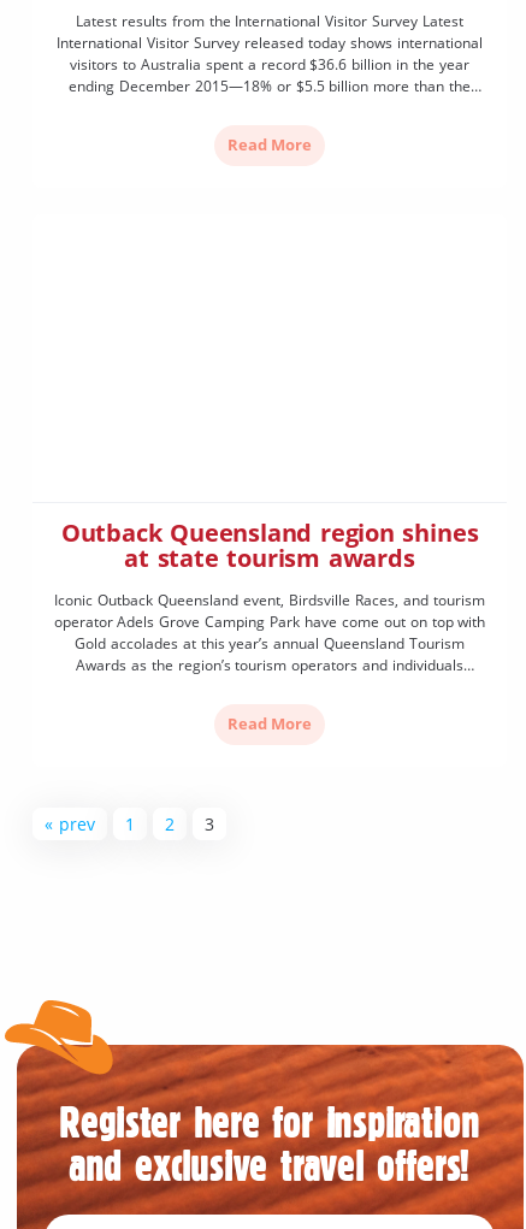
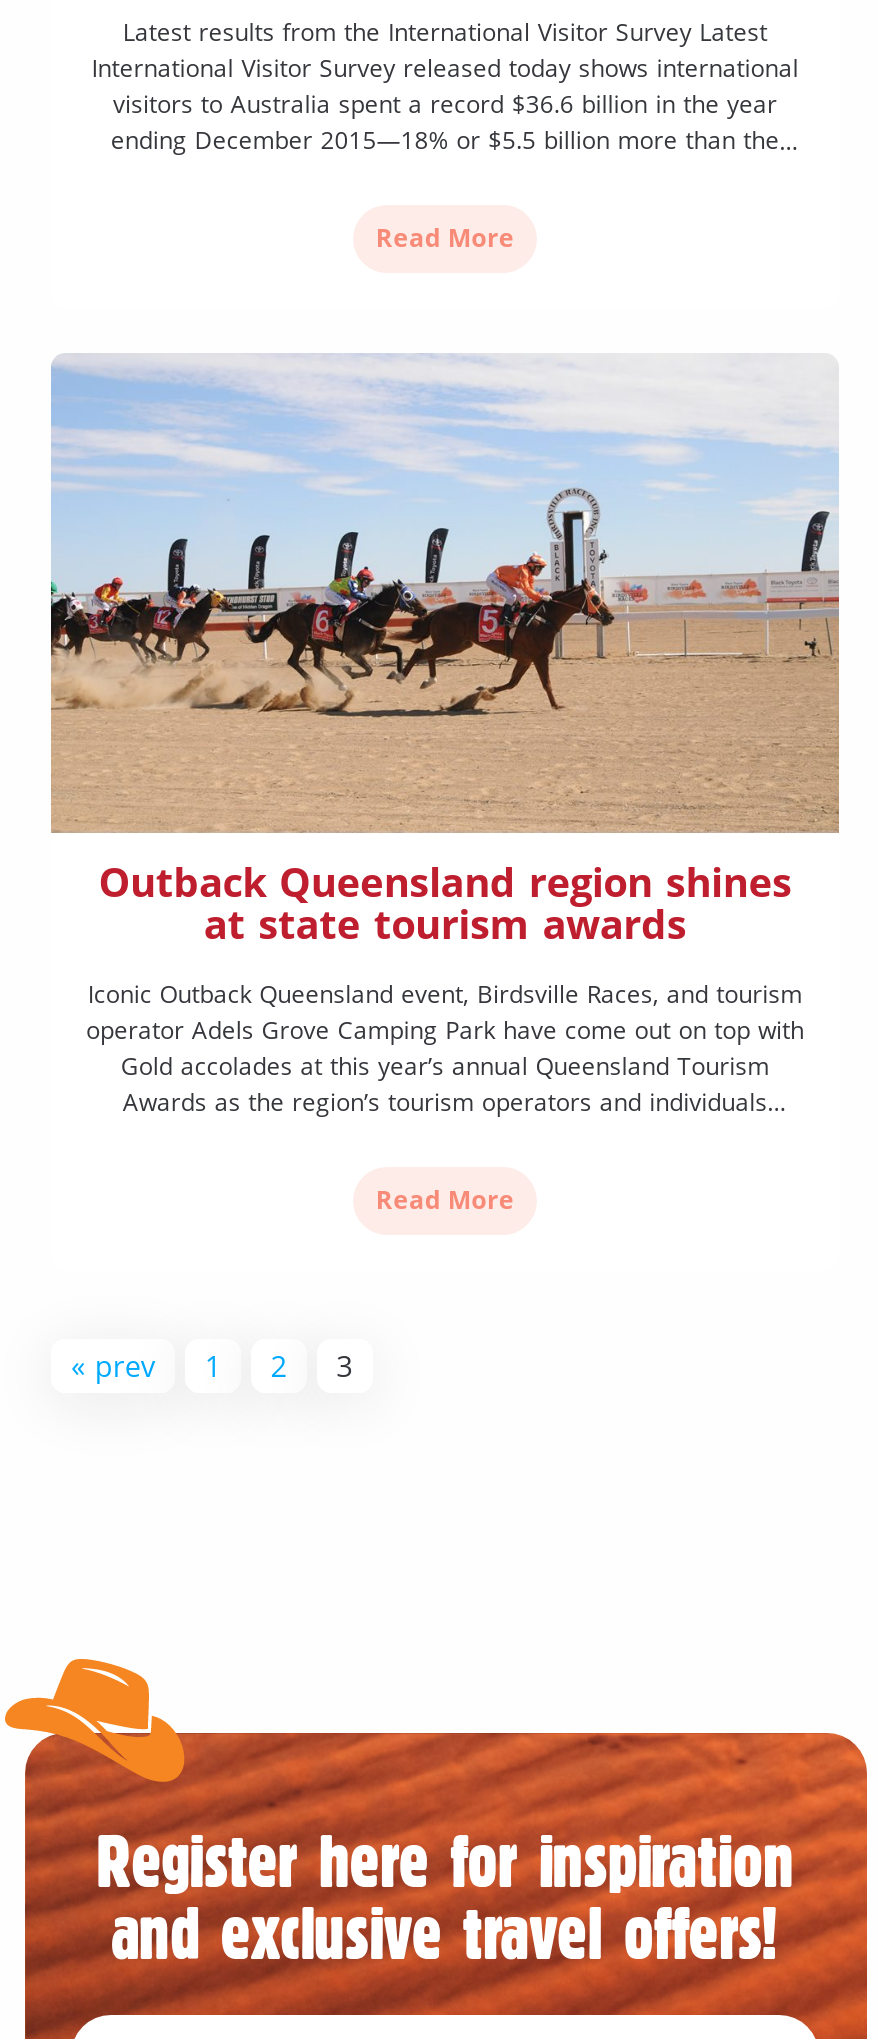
none -> [49,353,841,835] [image]

